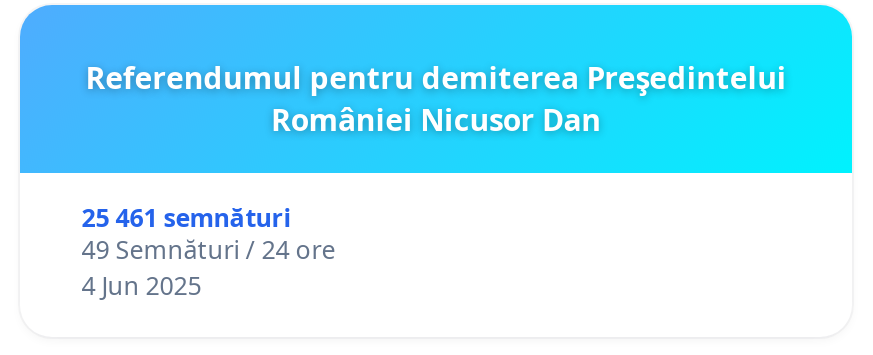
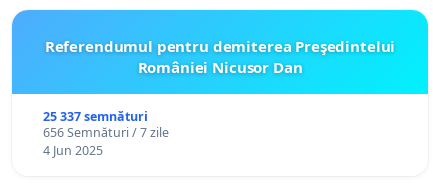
[82,200,292,234] 25 461 semnături -> [43,108,148,125] 25 337 semnături
[82,232,336,266] 49 Semnături / 24 ore -> [43,124,169,141] 656 Semnături / 7 zile

